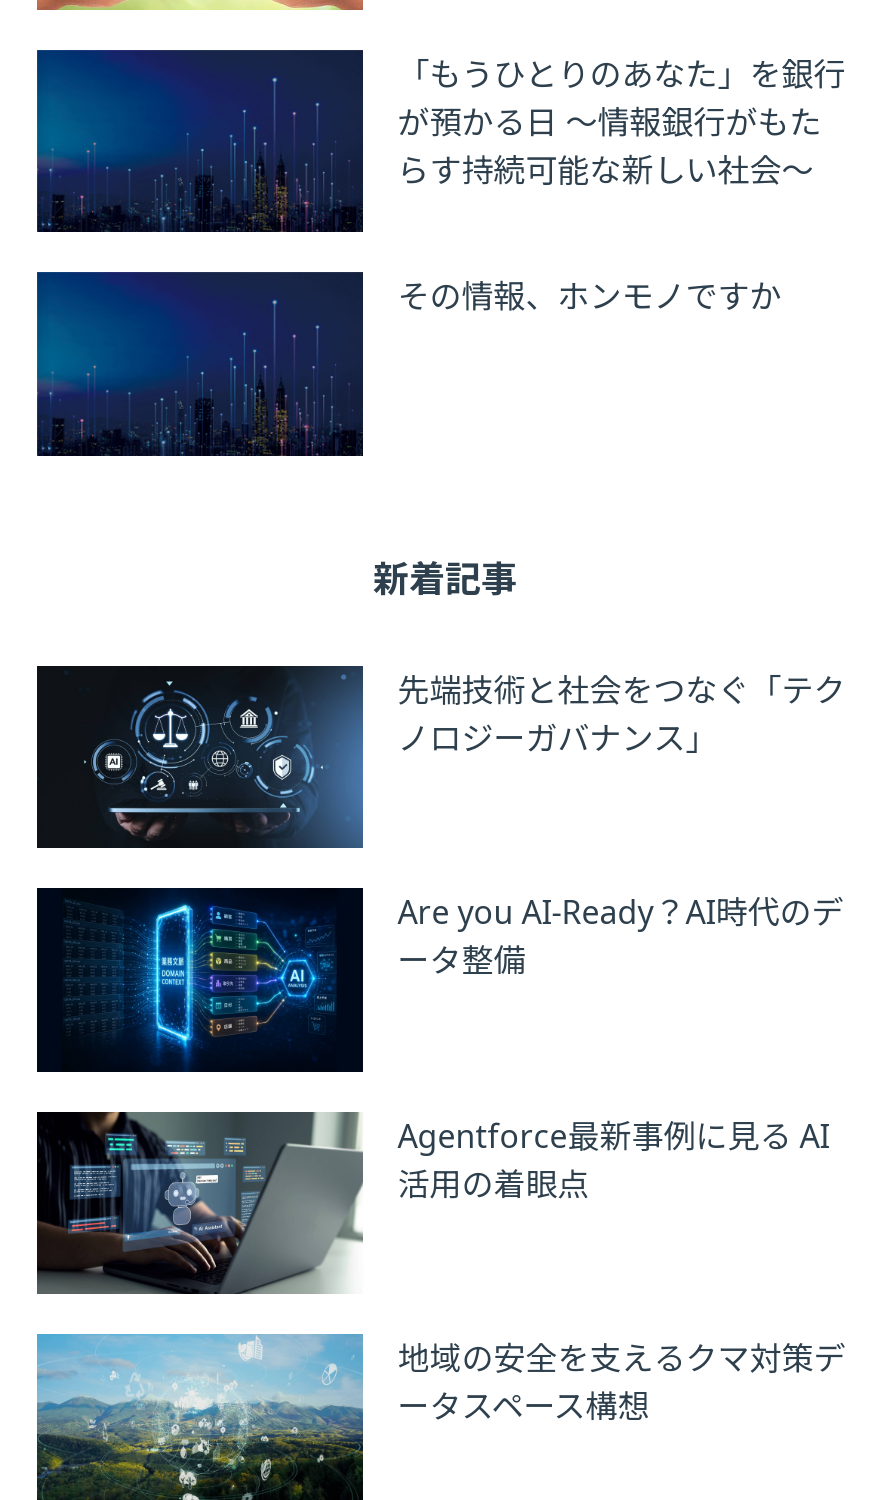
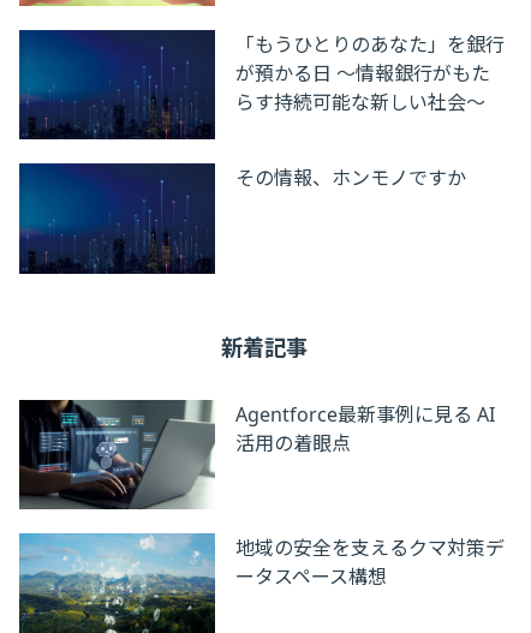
[39,664,845,850] [image] | 先端技術と社会をつなぐ「テク | ノロジーガバナンス」 -> none
[35,886,843,1074] [image] | Are you AI-Ready？AI時代のデ | ータ整備 -> none

